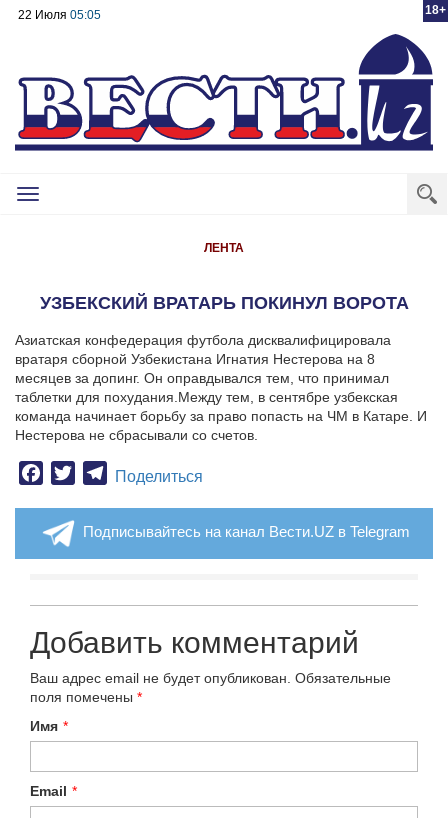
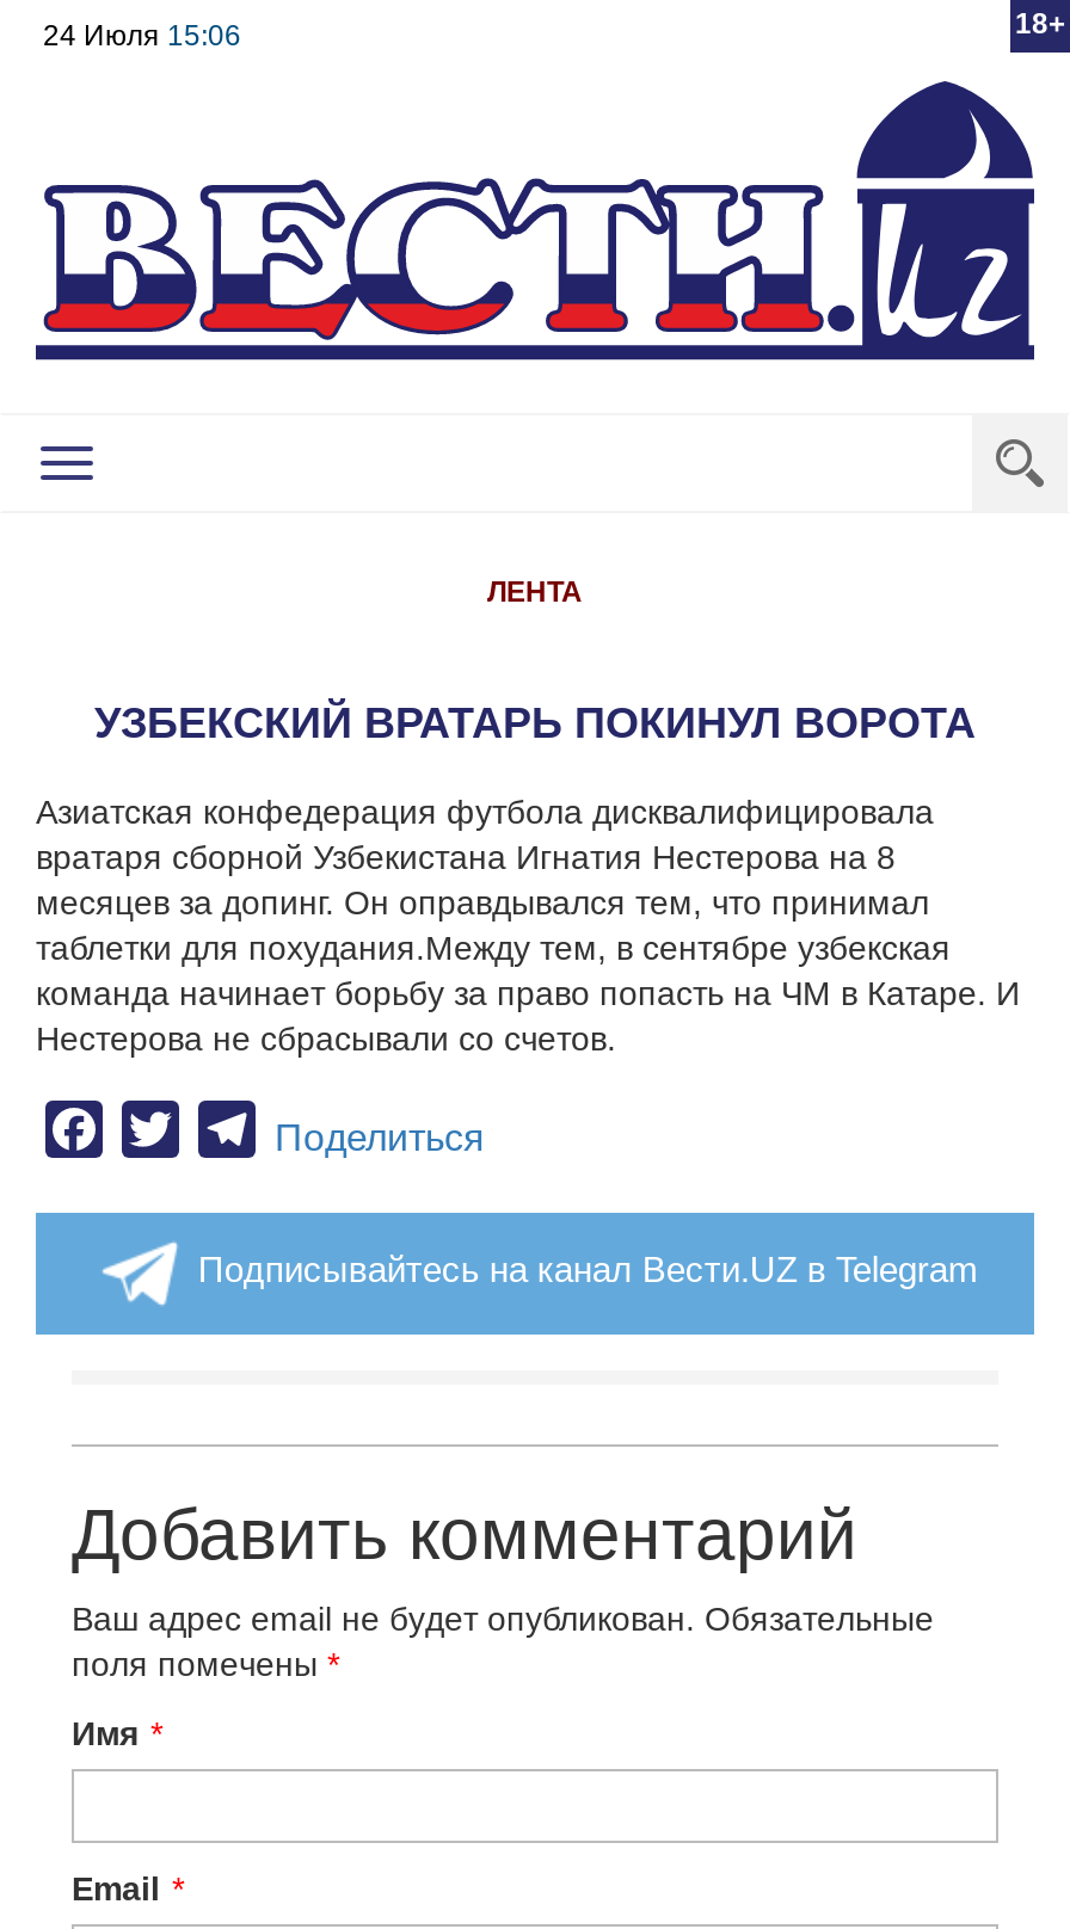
[18,8,101,22] 22 Июля 05:05 -> [43,19,241,53] 24 Июля 15:06

